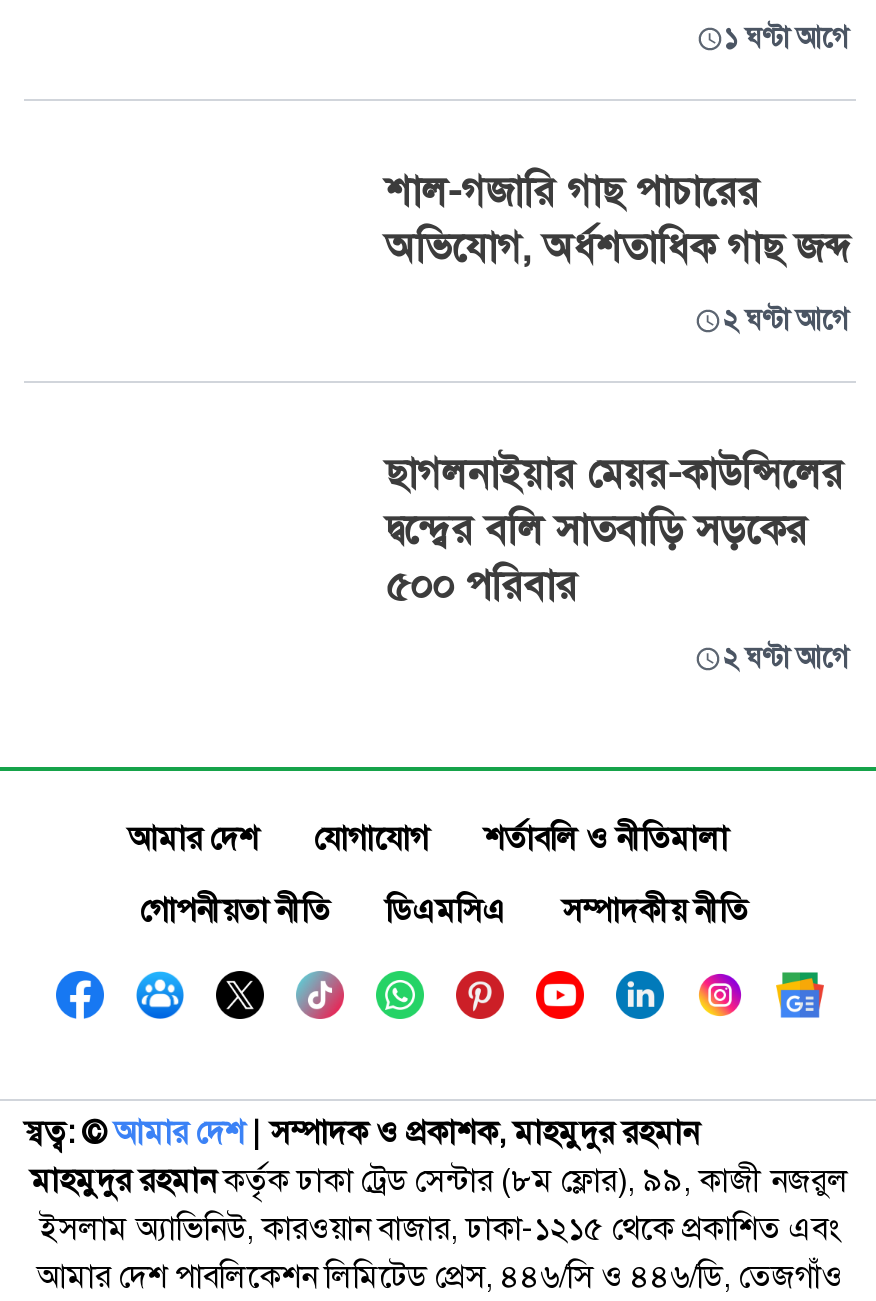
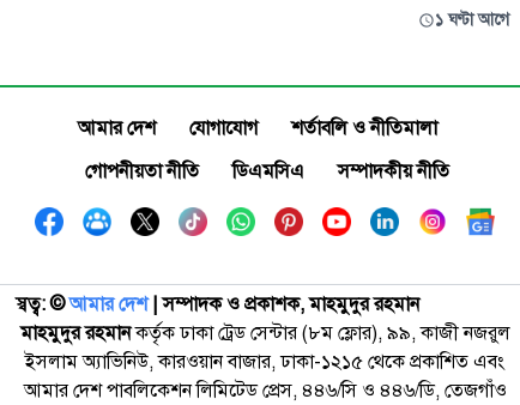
[386,167,850,675] শাল-গজারি গাছ পাচারের | অভিযোগ, অর্ধশতাধিক গাছ জব্দ | ২ ঘণ্টা আগে | ছাগলনাইয়ার মেয়র-কাউন্সিলের | দ্বন্দ্বের বলি সাতবাড়ি সড়কের | ৫০০ পরিবার | ২ ঘণ্টা আগে -> none

